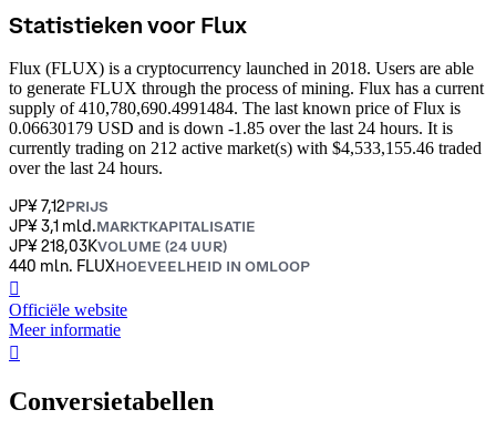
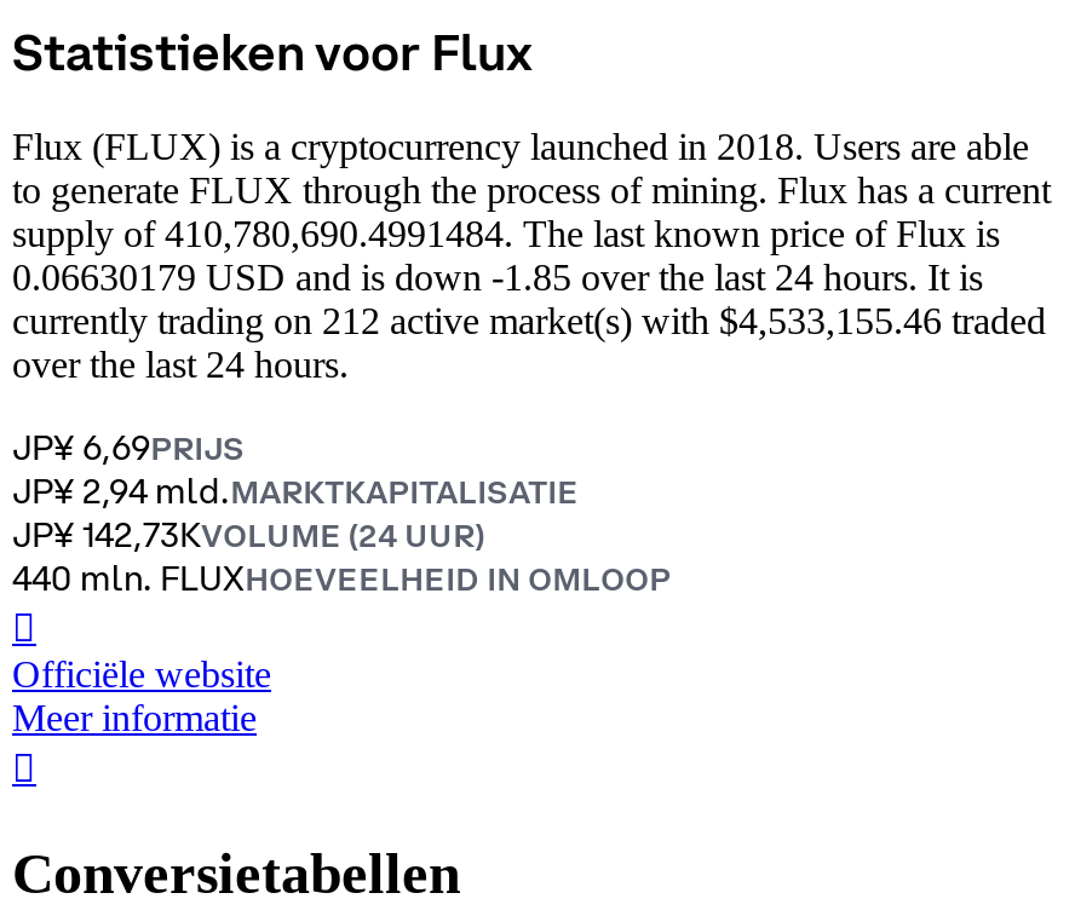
[9,196,108,216] JP¥ 7,12PRIJS -> [12,425,245,469] JP¥ 6,69PRIJS
[9,216,256,236] JP¥ 3,1 mld.MARKTKAPITALISATIE -> [12,469,579,512] JP¥ 2,94 mld.MARKTKAPITALISATIE
[9,236,227,256] JP¥ 218,03KVOLUME (24 UUR) -> [12,512,484,556] JP¥ 142,73KVOLUME (24 UUR)

